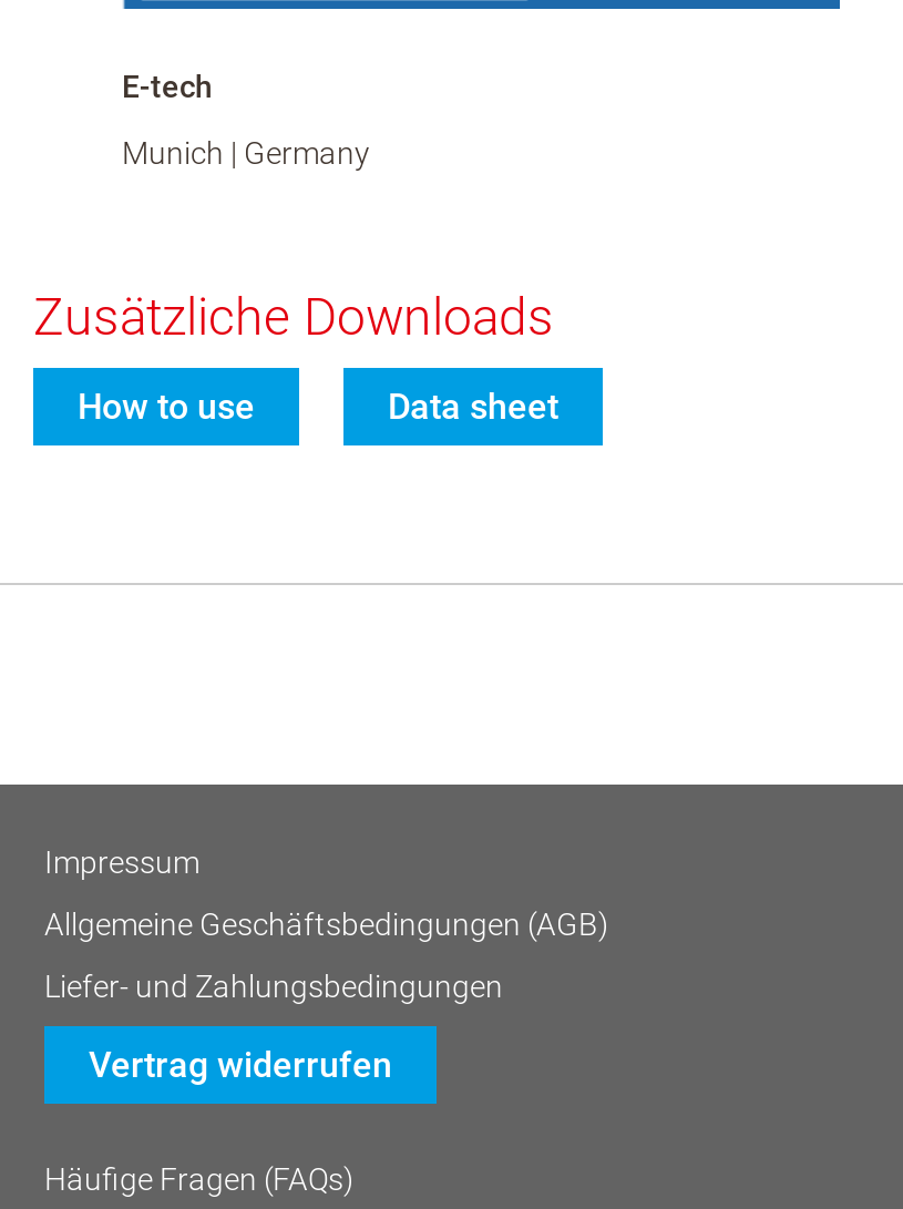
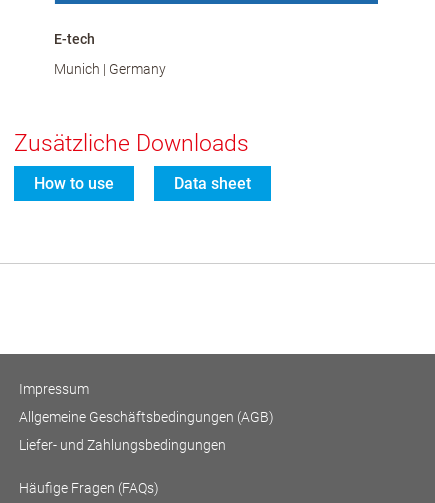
[89,1044,392,1086] Vertrag widerrufen -> none

